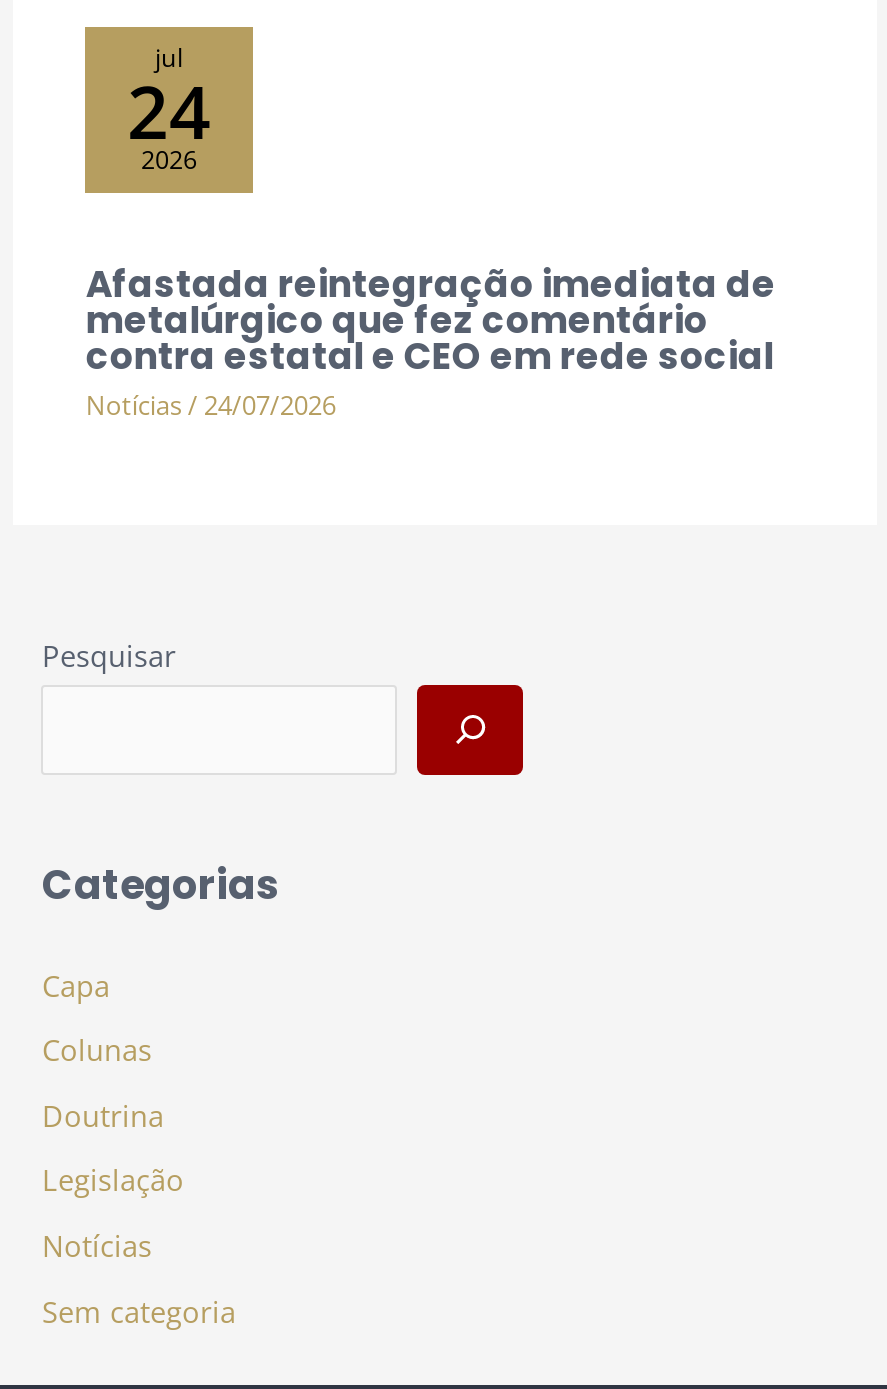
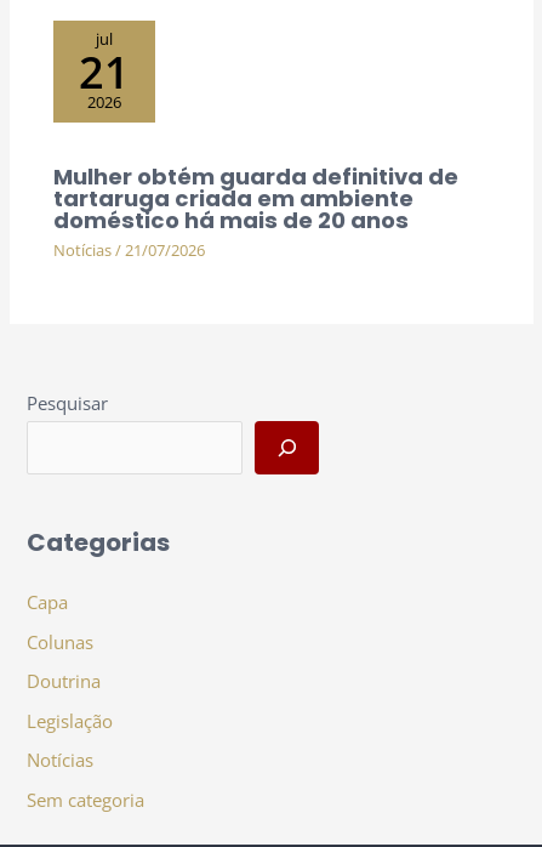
[127,60,211,160] 24 -> [79,41,130,102] 21
[86,258,776,423] Afastada reintegração imediata de | metalúrgico que fez comentário | contra estatal e CEO em rede social | Notícias / 24/07/2026 -> [54,162,459,262] Mulher obtém guarda definitiva de | tartaruga criada em ambiente | doméstico há mais de 20 anos | Notícias / 21/07/2026

